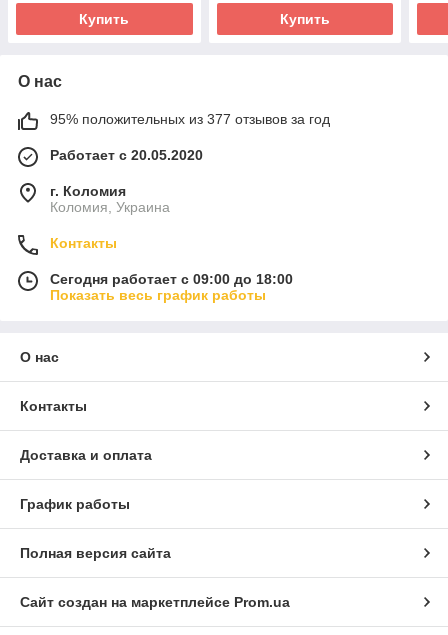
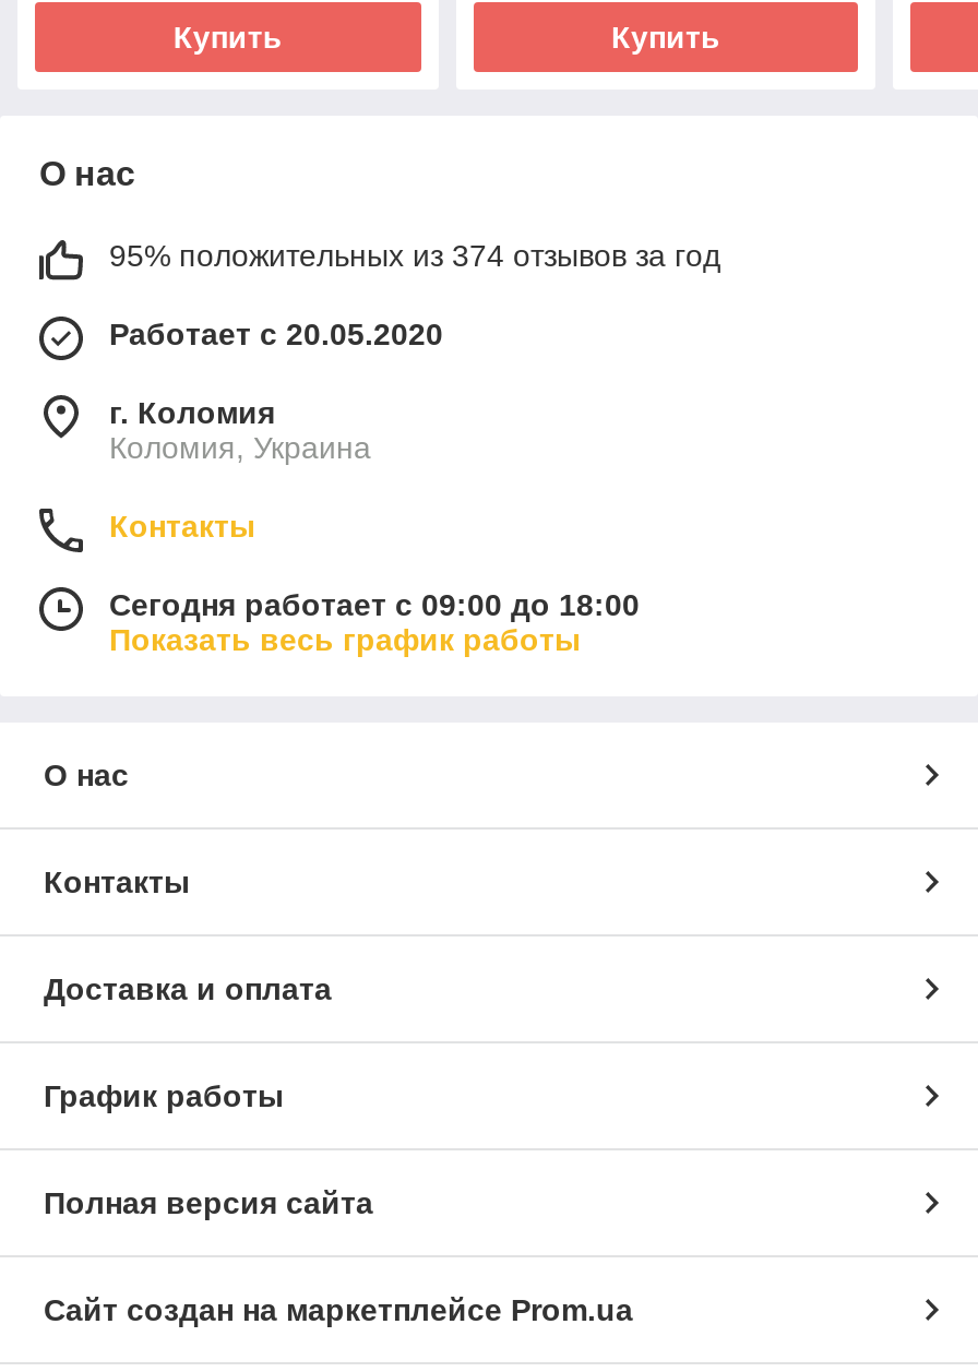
[50,111,330,127] 95% положительных из 377 отзывов за год -> [109,238,720,272] 95% положительных из 374 отзывов за год

